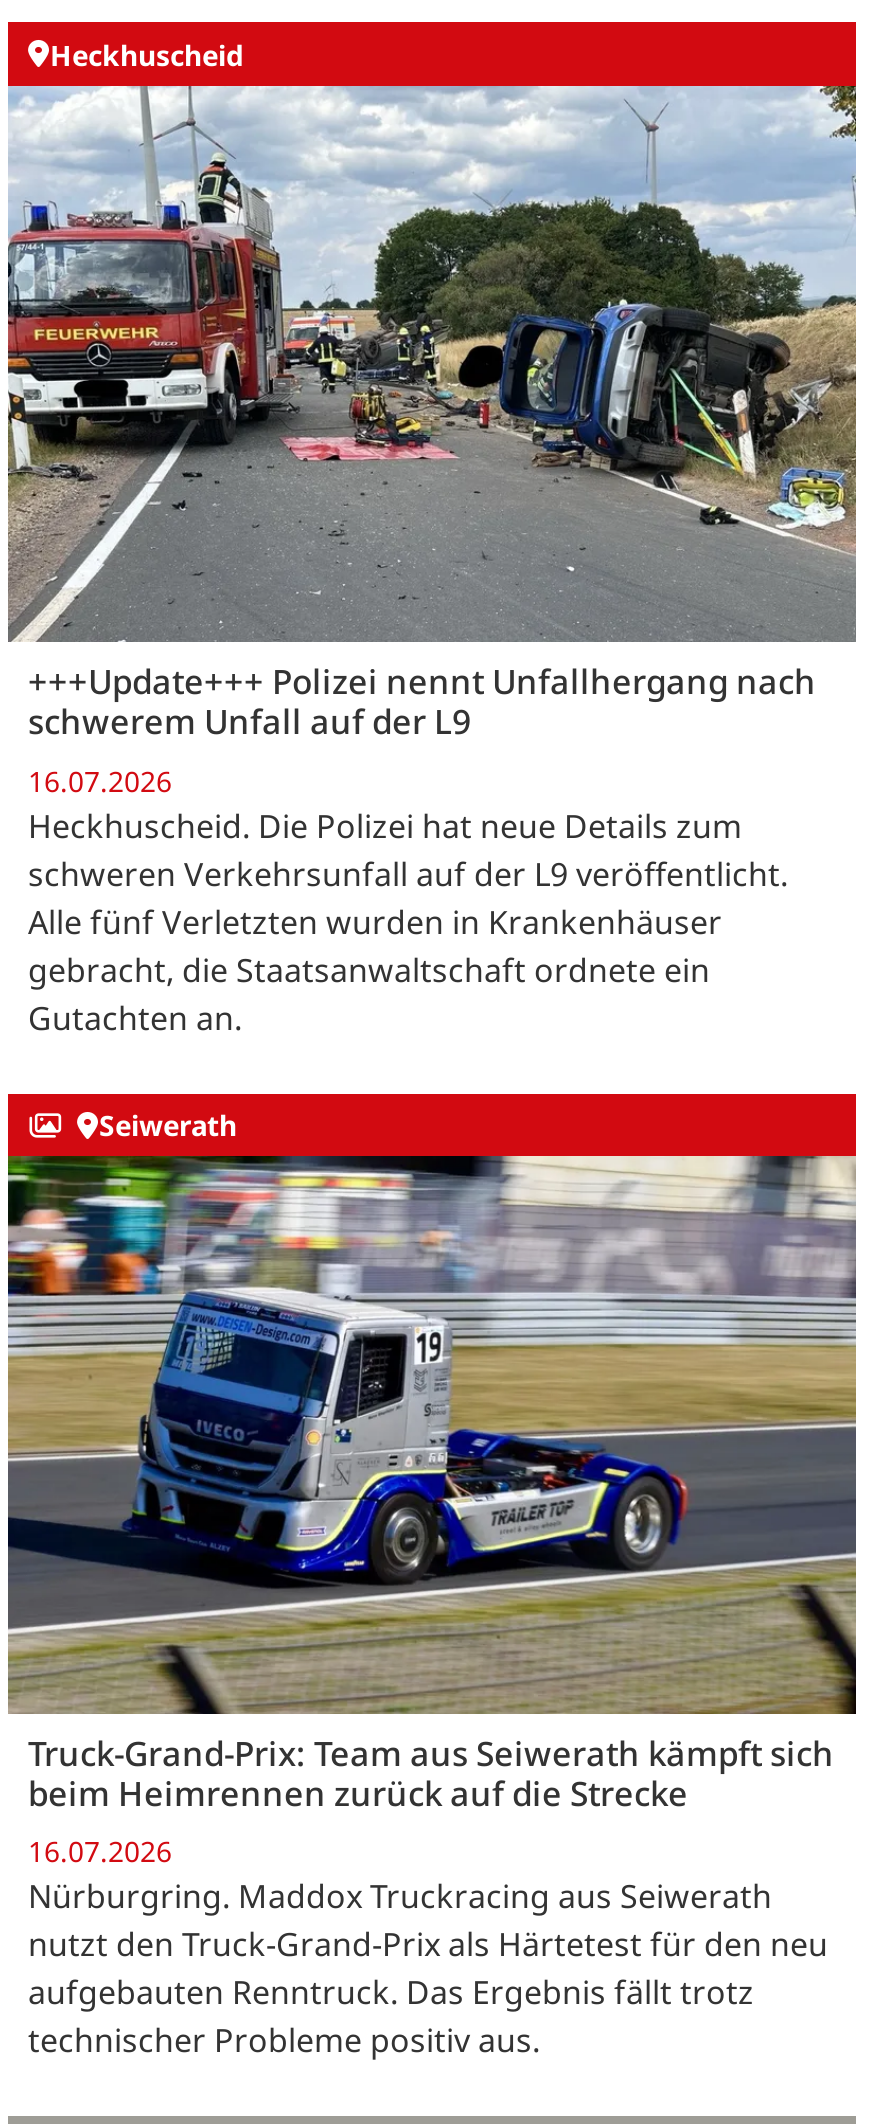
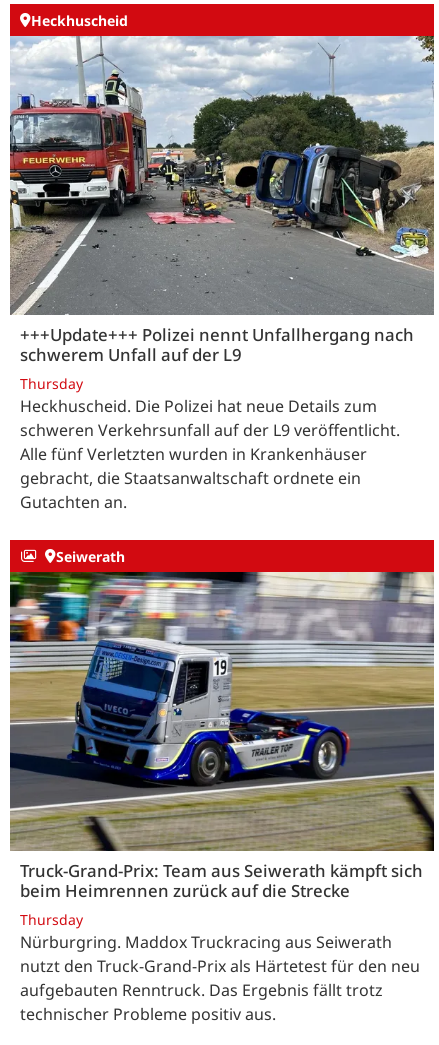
[28,761,172,799] 16.07.2026 -> [20,374,83,393] Thursday
[28,1833,172,1871] 16.07.2026 -> [20,910,83,929] Thursday

